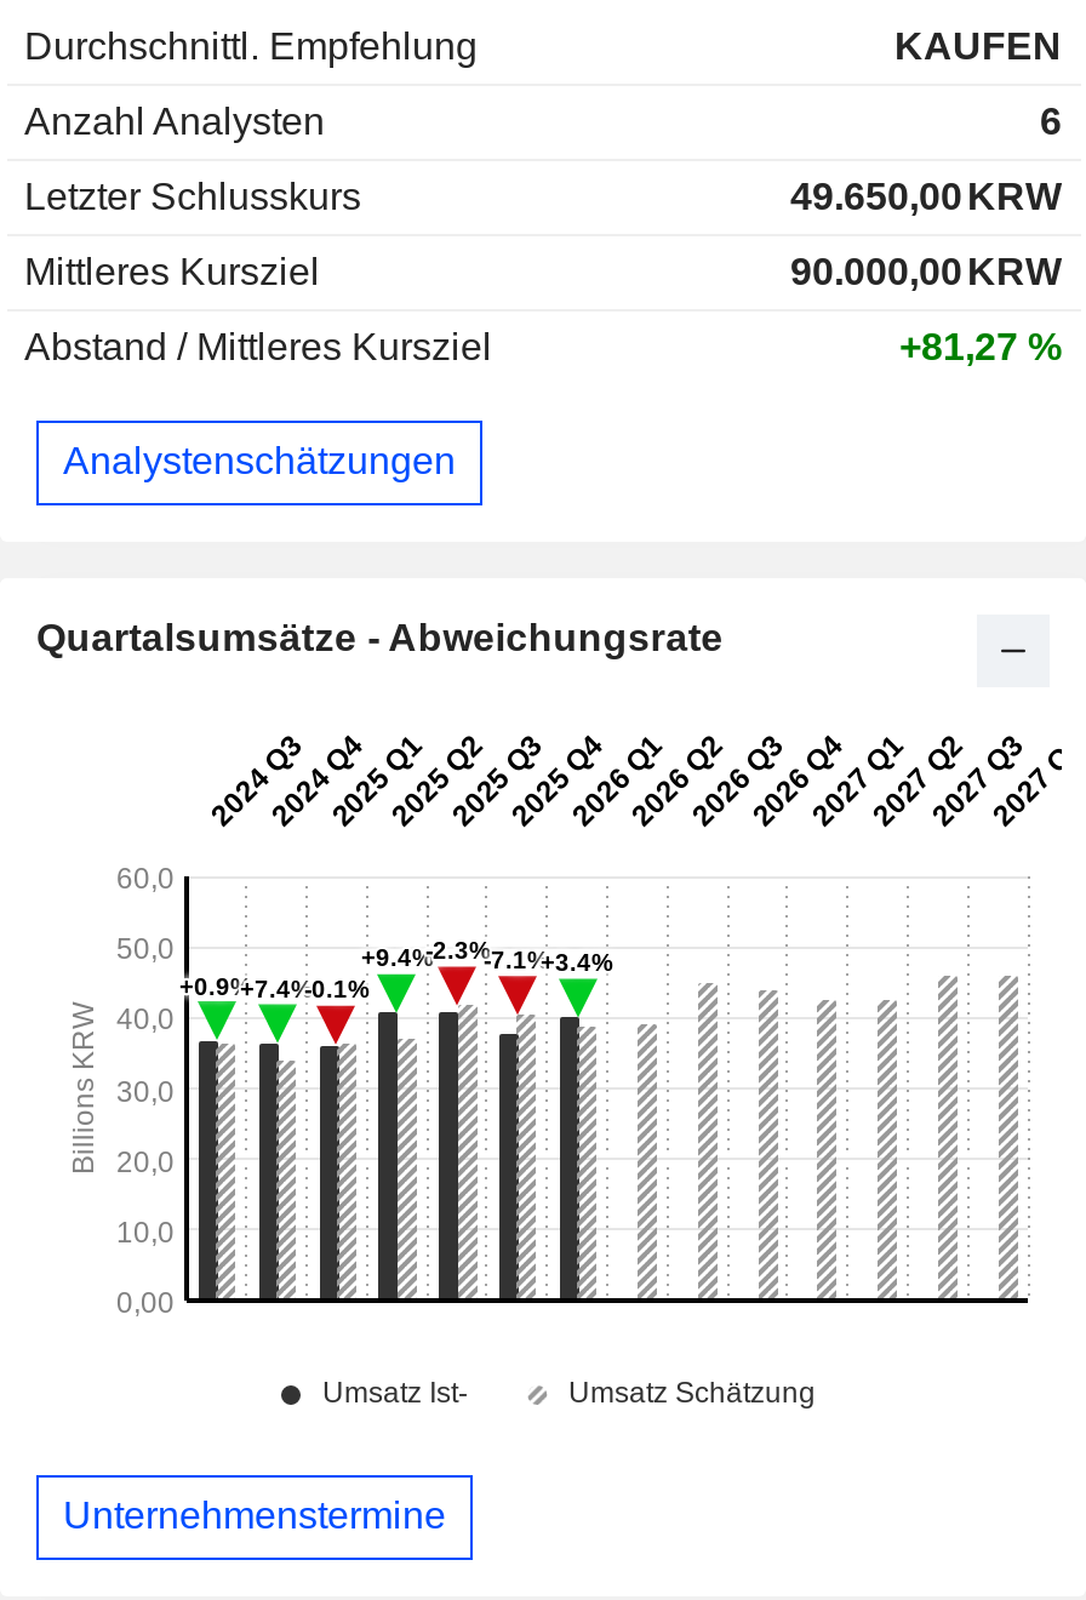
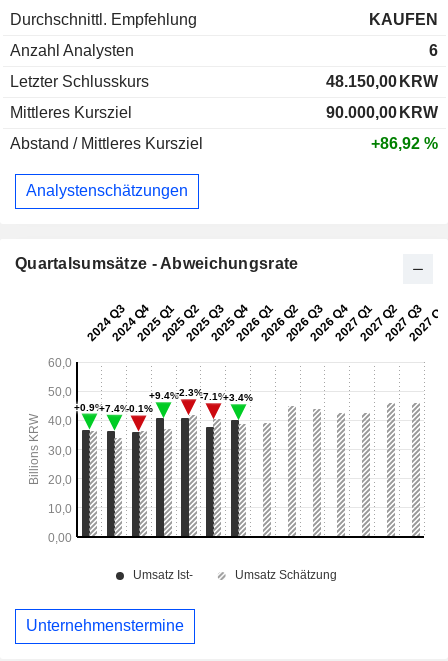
[790,175,1062,216] 49.650,00 KRW -> [326,72,438,89] 48.150,00 KRW
[899,325,1062,366] +81,27 % -> [371,134,438,151] +86,92 %

